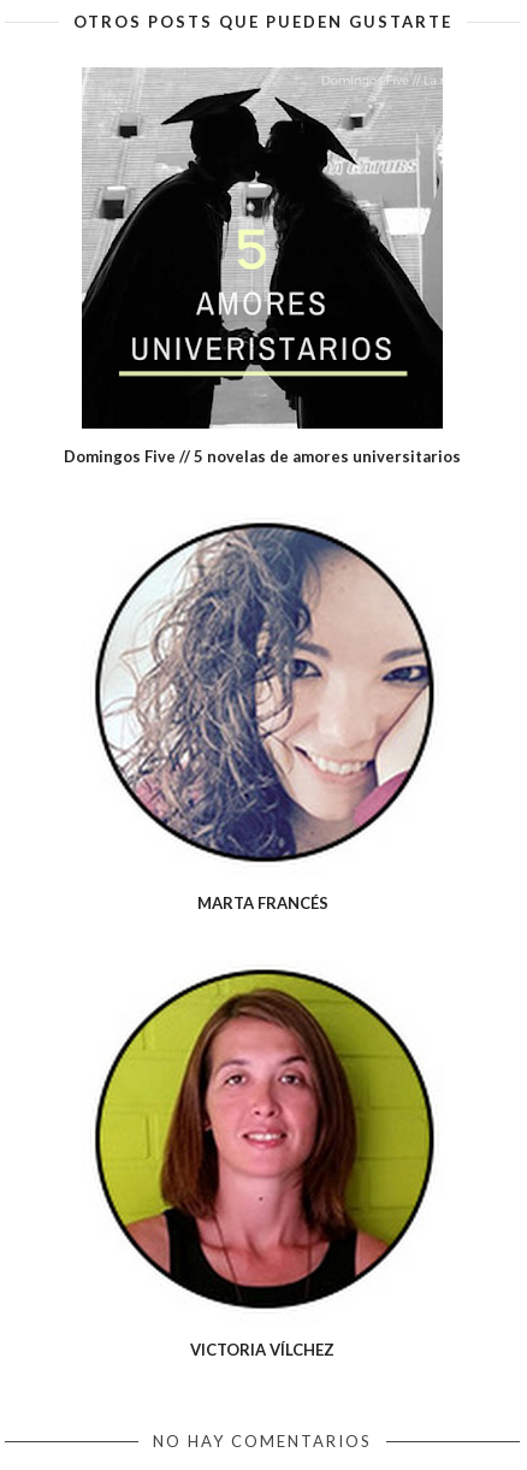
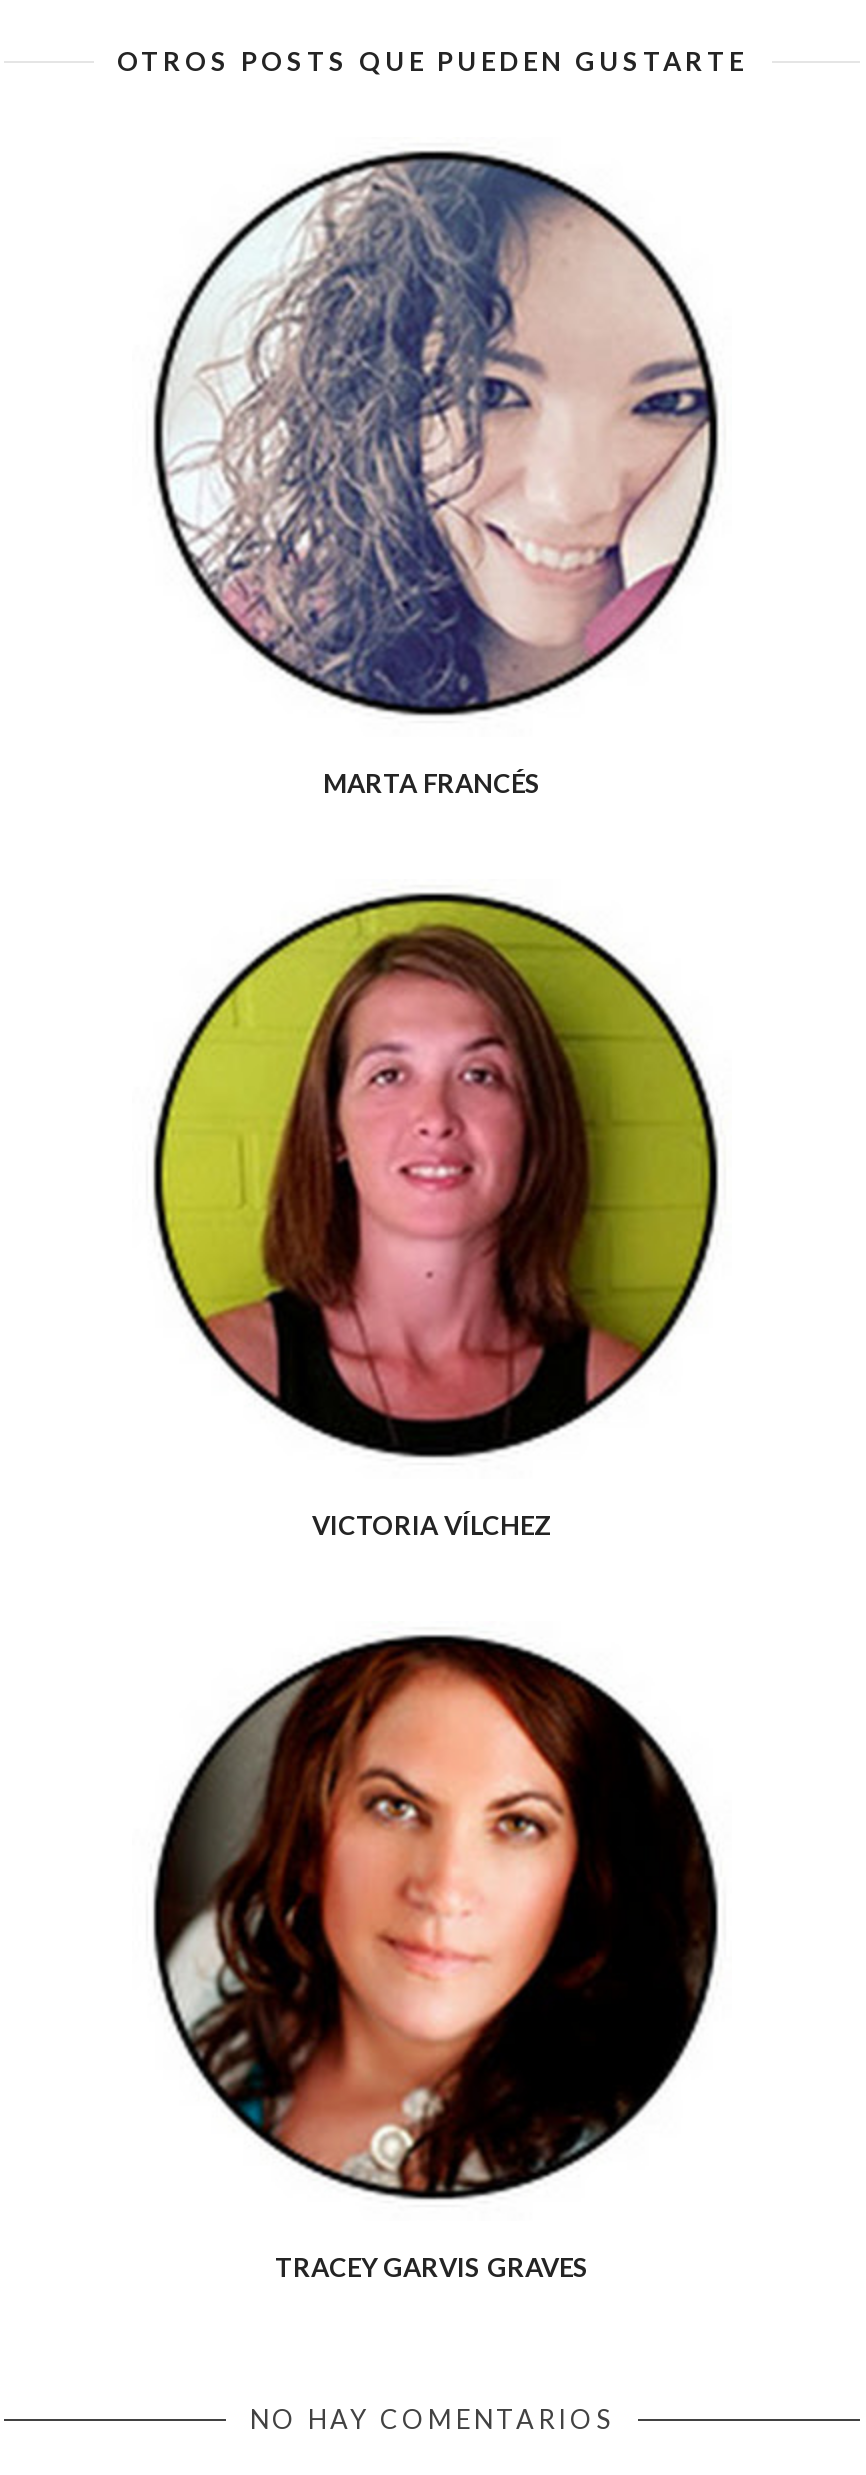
[64,67,461,466] [image] | Domingos Five // 5 novelas de amores universitarios -> none
moved [91,518,439,1359] -> [148,143,726,1541]: [image] | MARTA FRANCÉS | VICTORIA VÍLCHEZ
none -> [162,1643,710,2283] [image] | TRACEY GARVIS GRAVES

